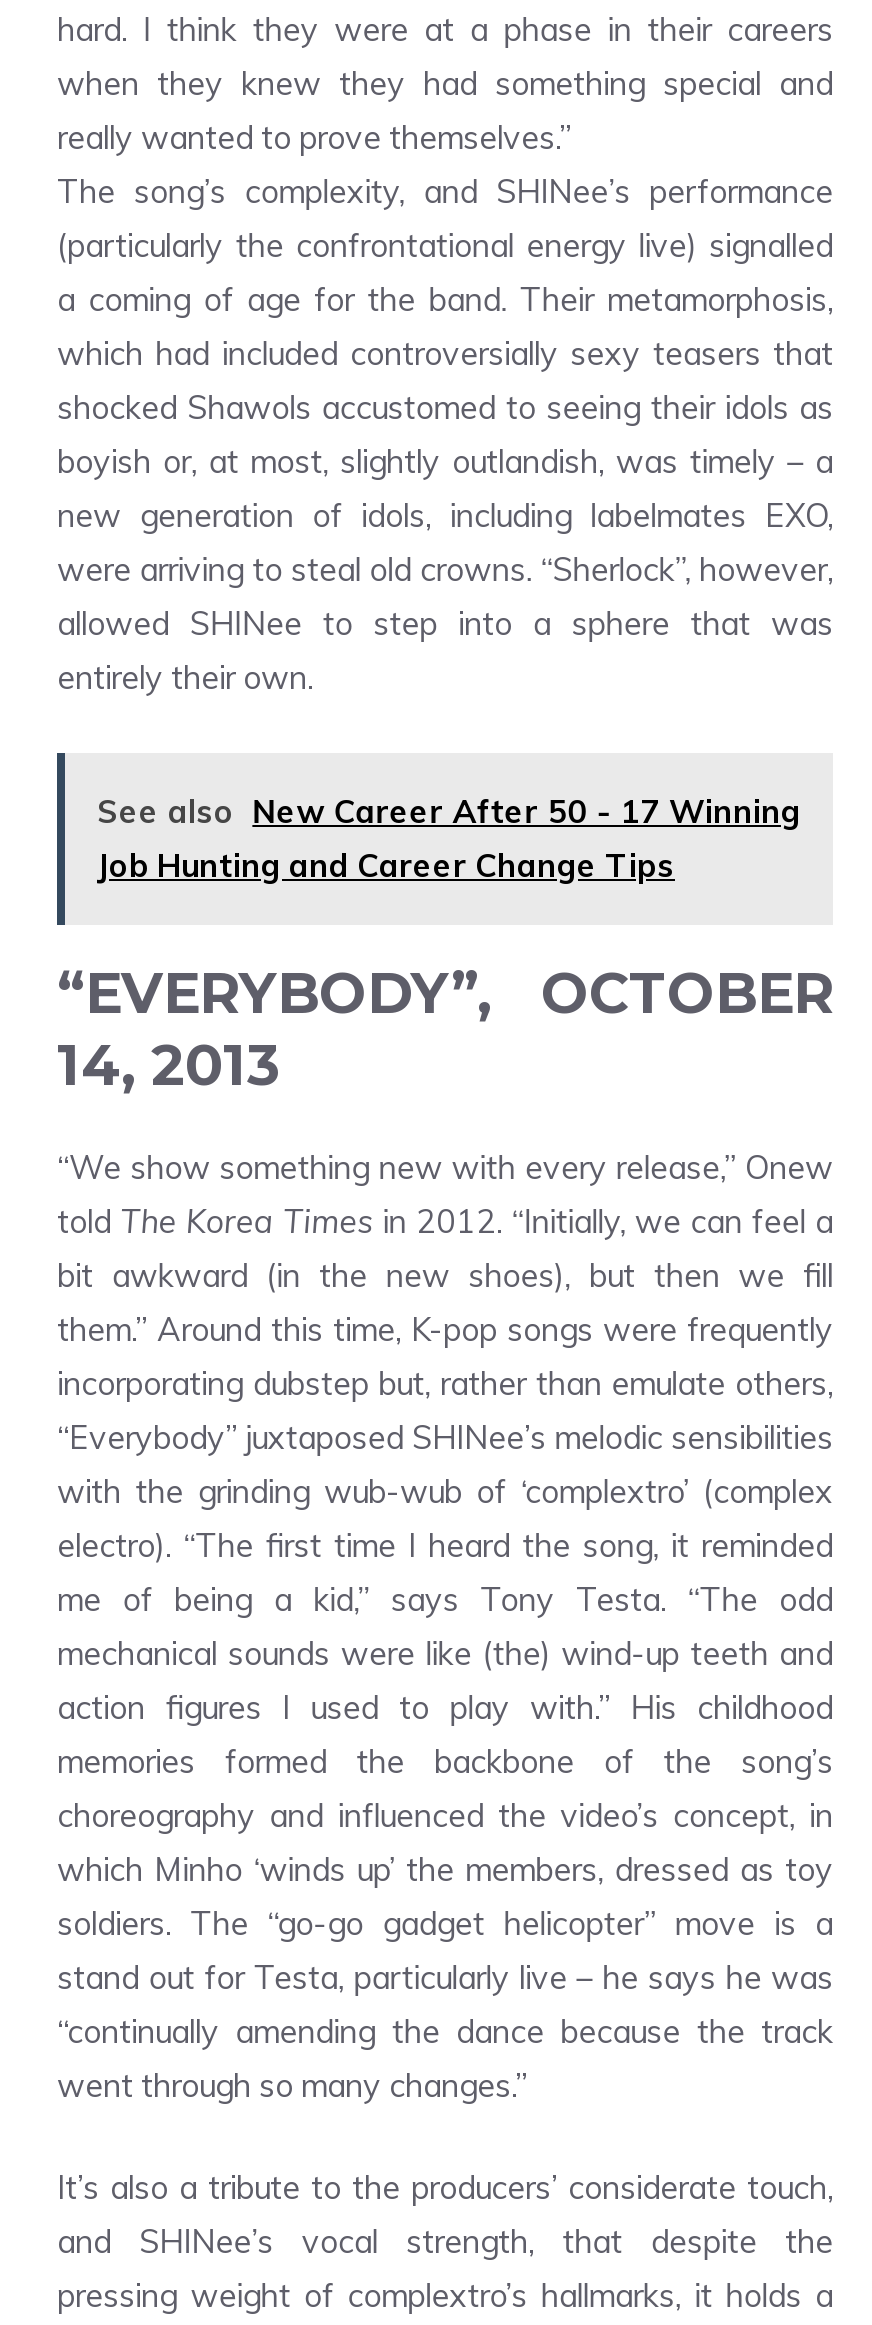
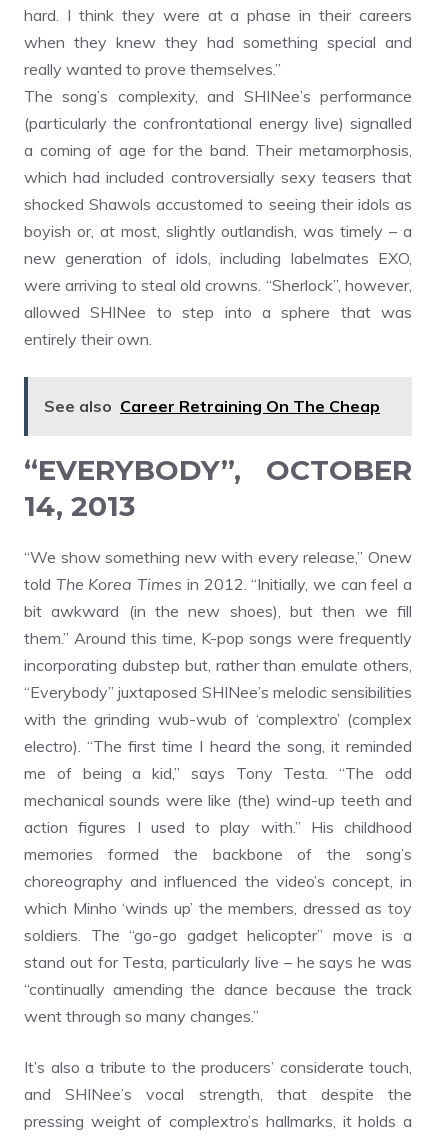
[97,791,801,885] See also New Career After 50 - 17 Winning | Job Hunting and Career Change Tips -> [44,396,380,416] See also Career Retraining On The Cheap

